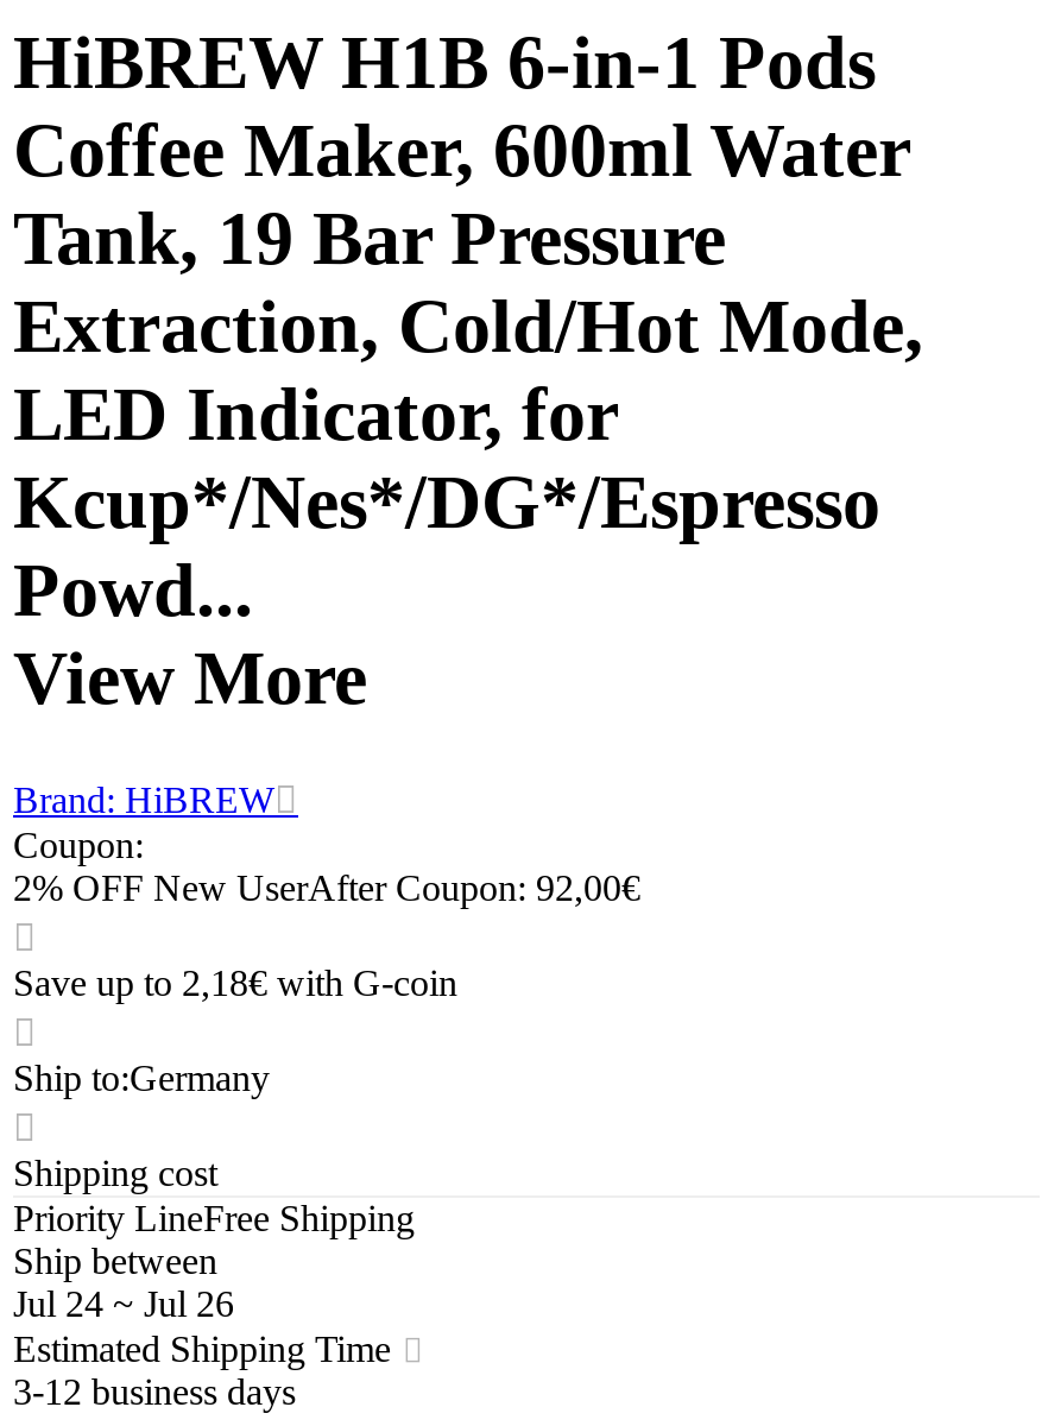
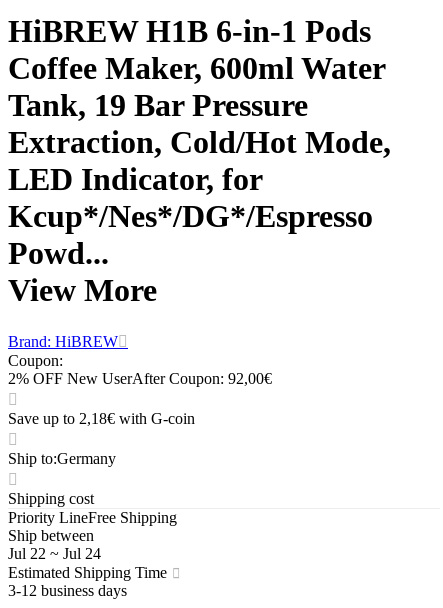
[13,1284,234,1325] Jul 24 ~ Jul 26 -> [8,545,101,562] Jul 22 ~ Jul 24

